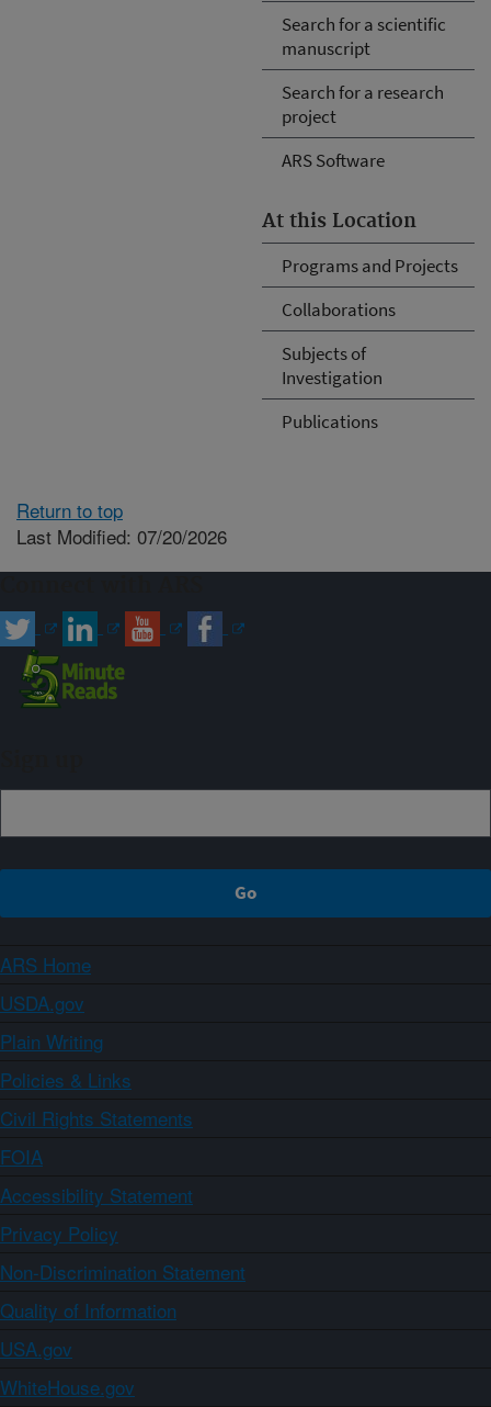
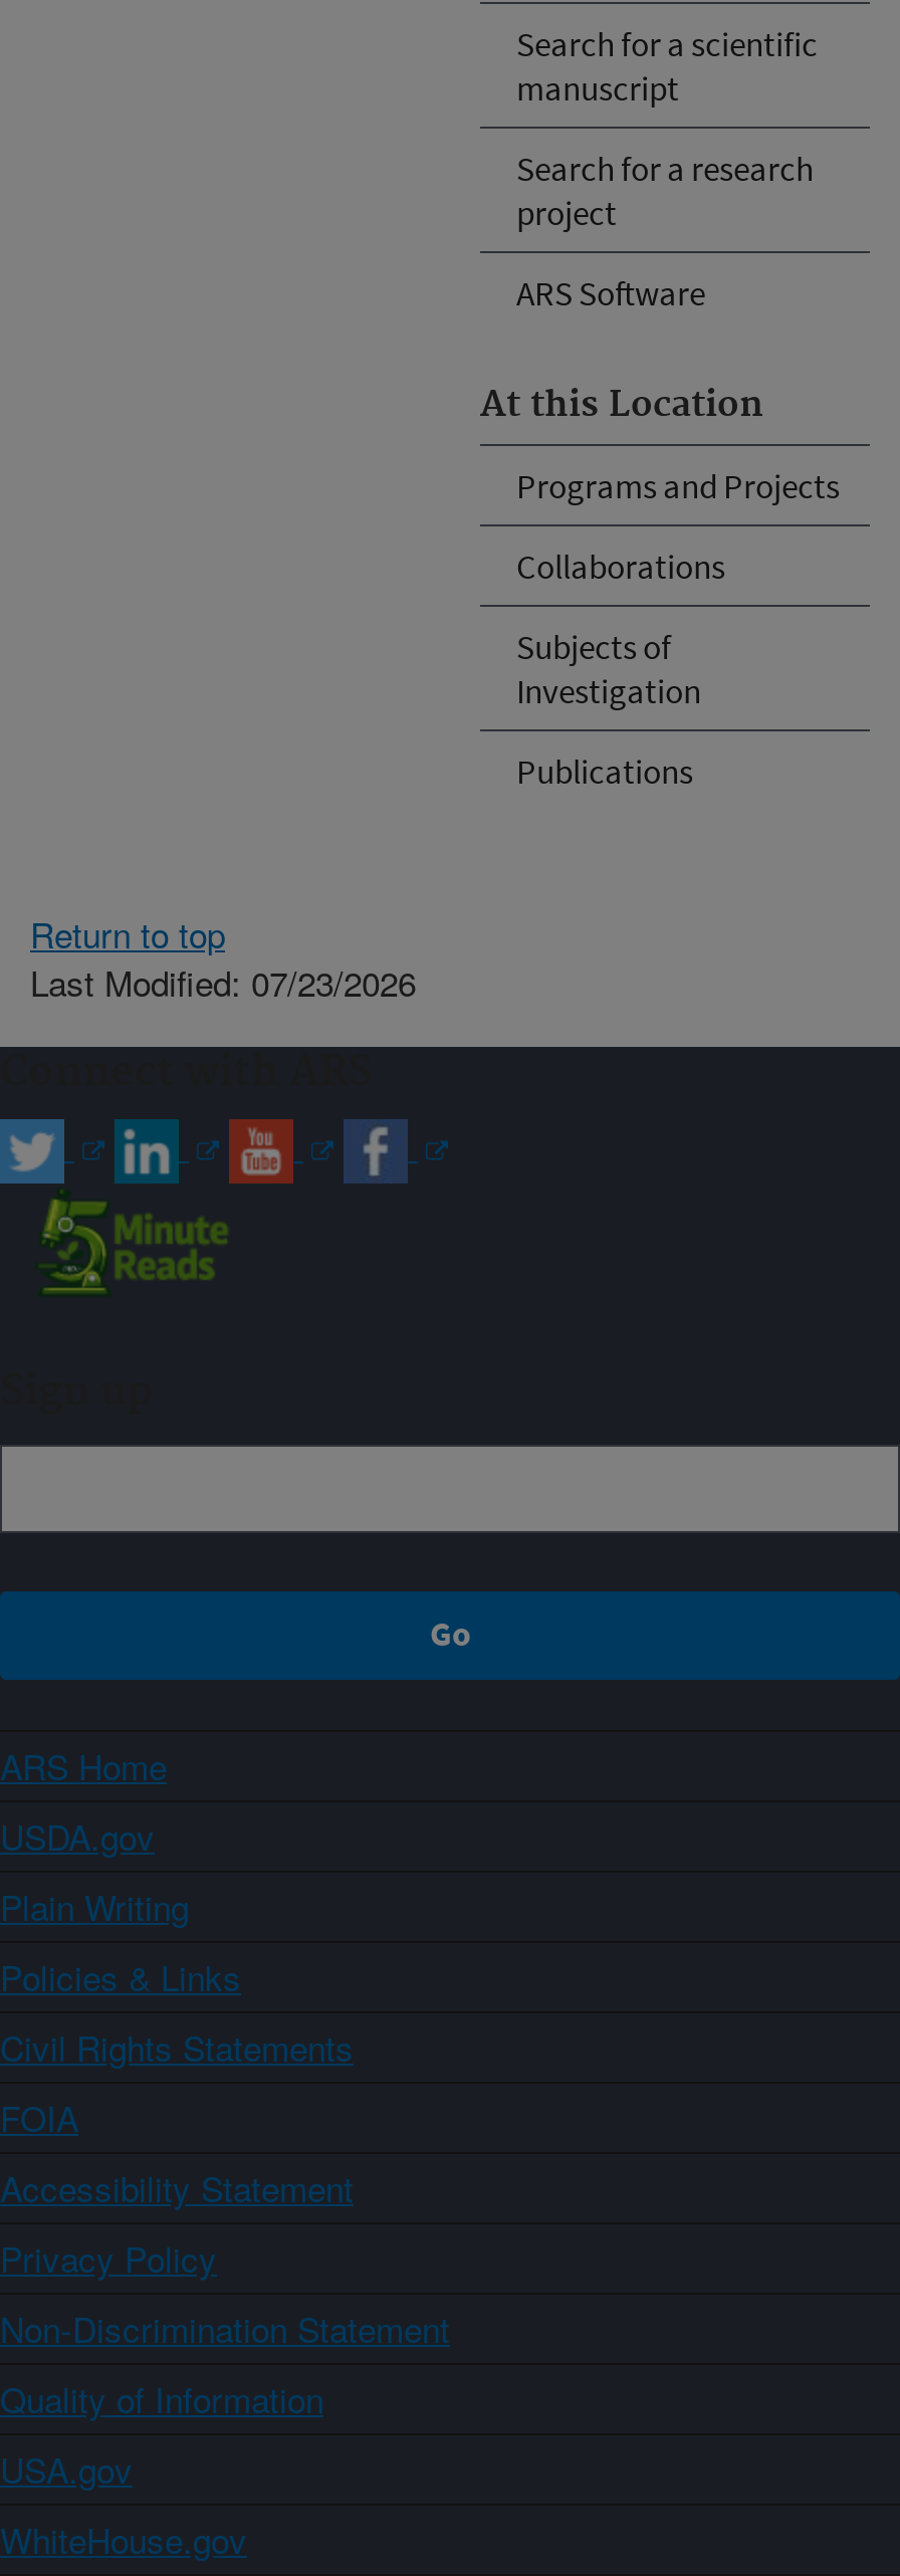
[16,522,227,550] Last Modified: 07/20/2026 -> [30,956,416,1007] Last Modified: 07/23/2026

